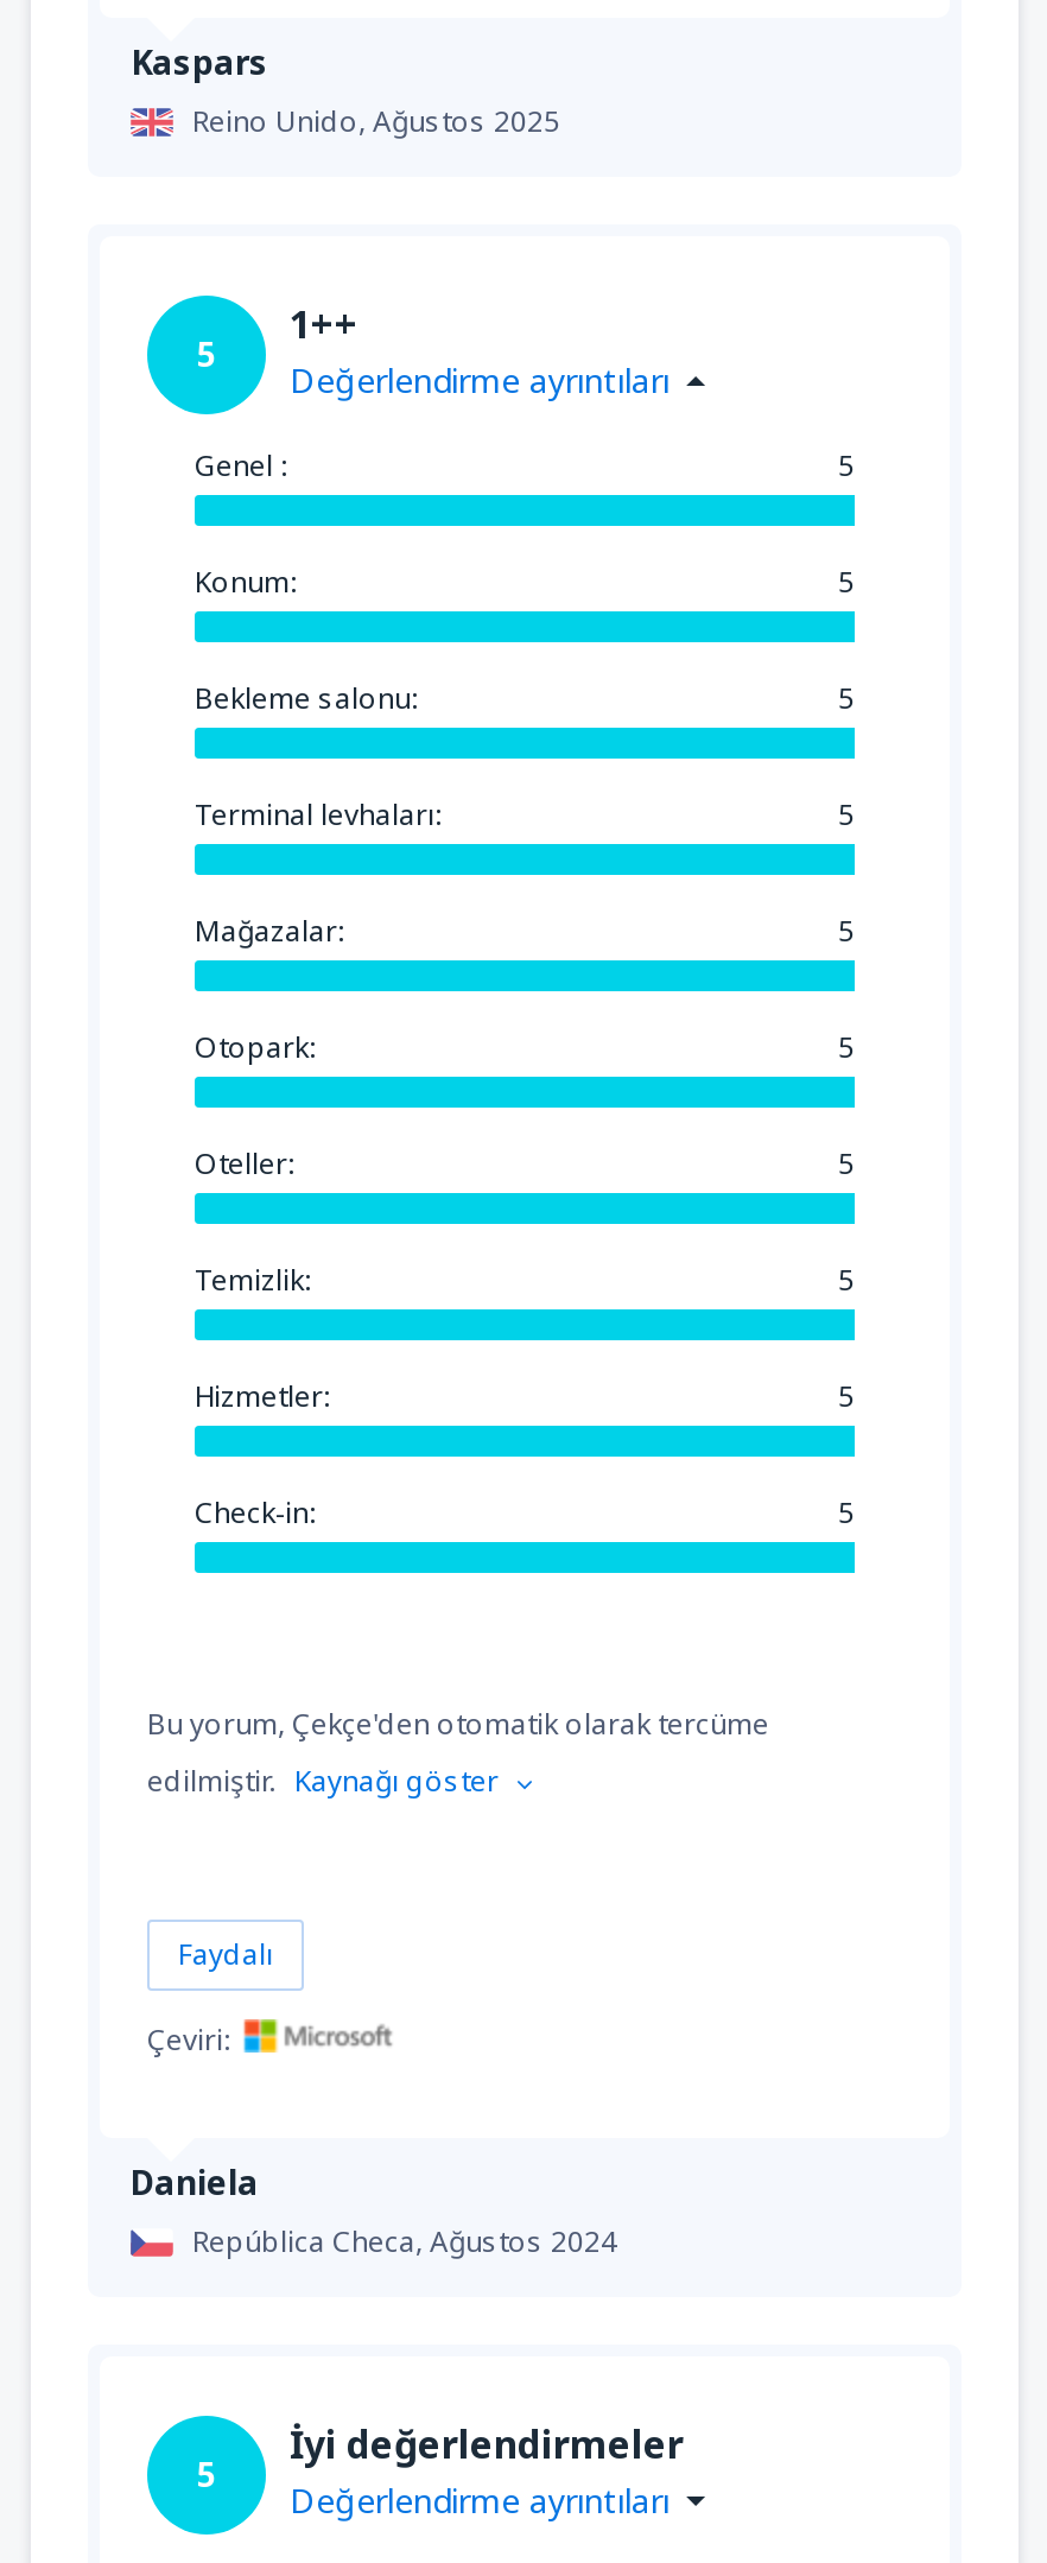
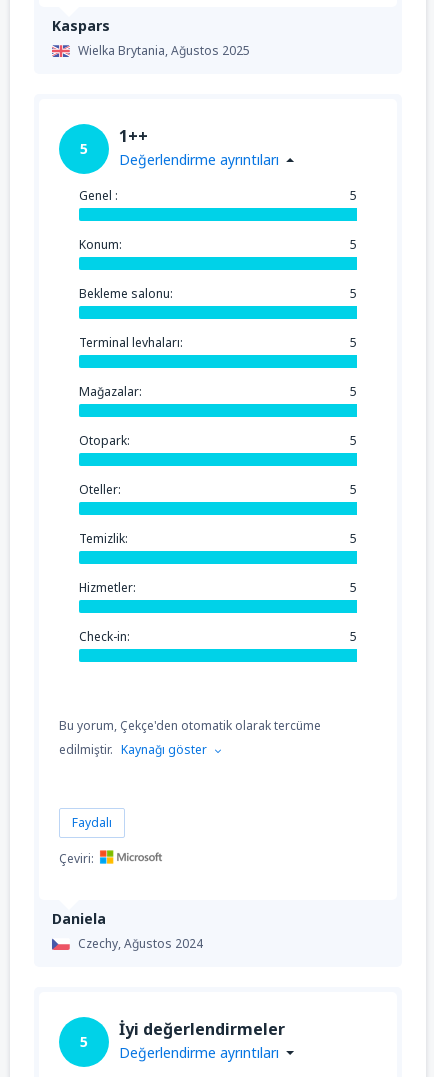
[192,100,560,140] Reino Unido, Ağustos 2025 -> [78,41,250,58] Wielka Brytania, Ağustos 2025
[192,2220,617,2260] República Checa, Ağustos 2024 -> [78,934,203,951] Czechy, Ağustos 2024

